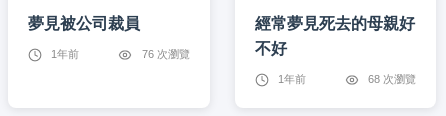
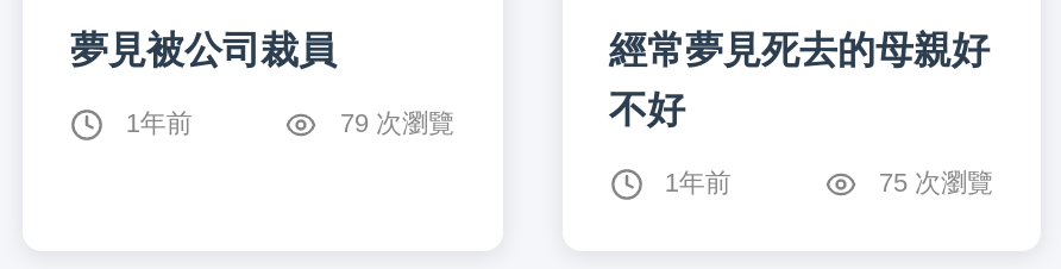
[138,48,189,60] 76 次瀏覽 -> [333,108,454,137] 79 次瀏覽
[365,73,416,85] 68 次瀏覽 -> [872,168,993,196] 75 次瀏覽

